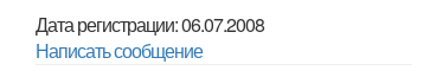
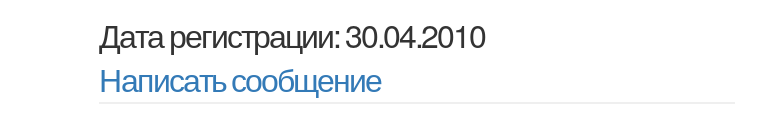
[36,10,264,38] Дата регистрации: 06.07.2008 -> [99,11,485,57] Дата регистрации: 30.04.2010

